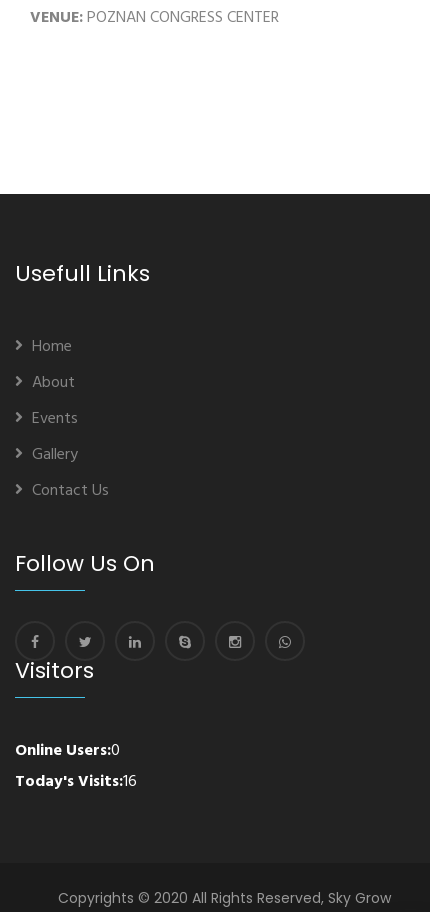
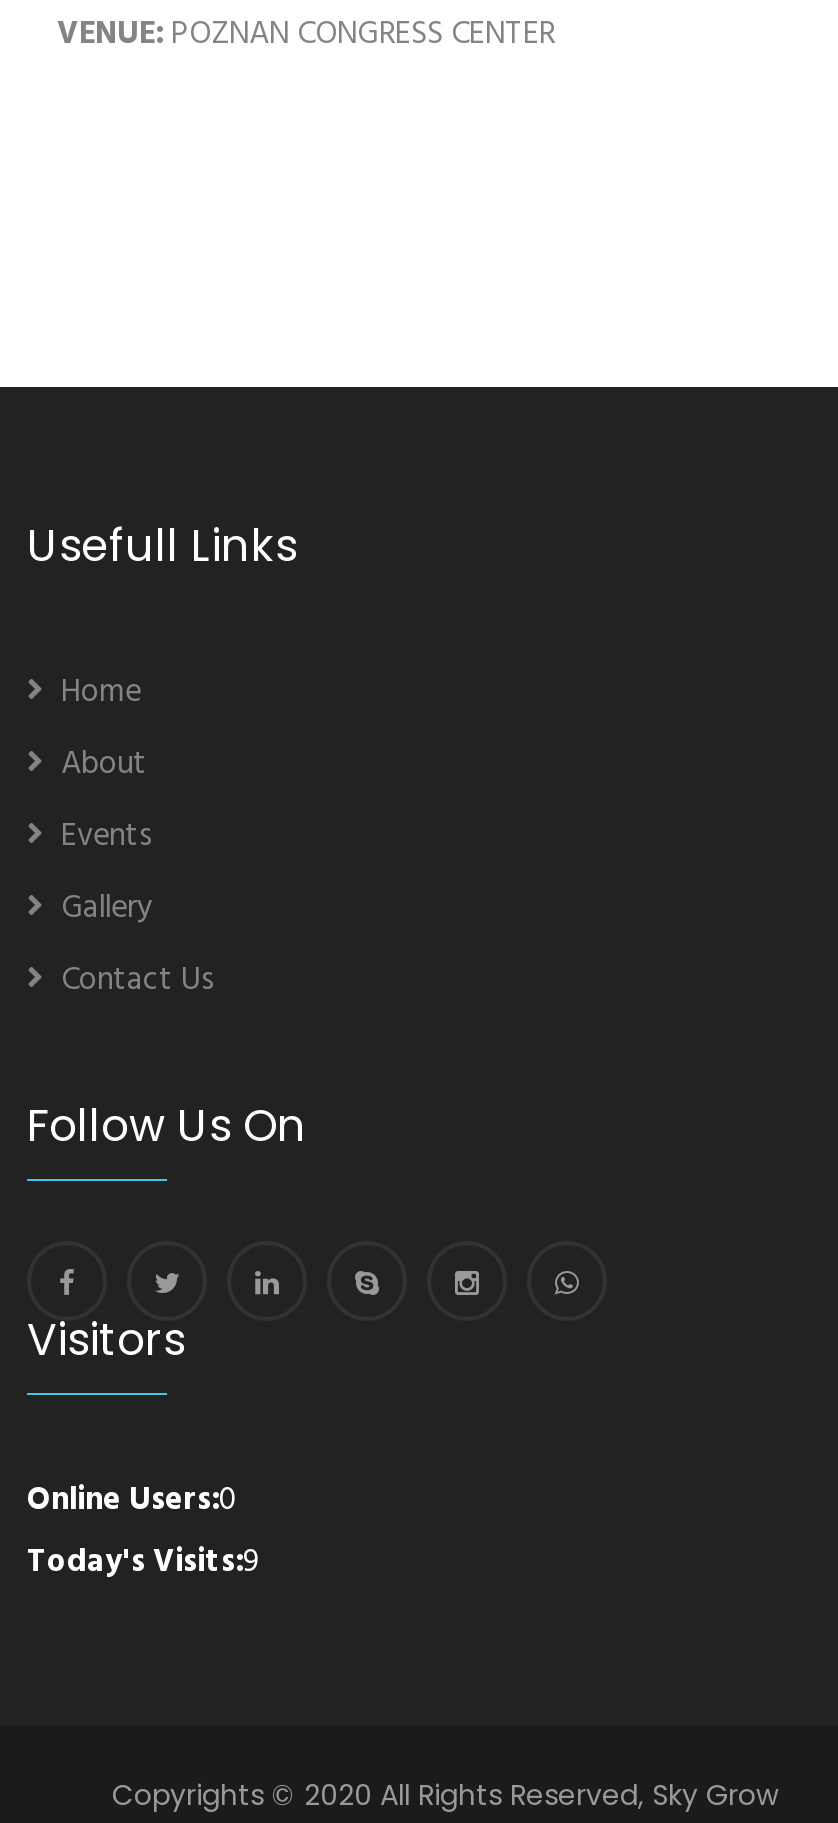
[15,769,137,795] Today's Visits:16 -> [27,1538,261,1590] Today's Visits:9

